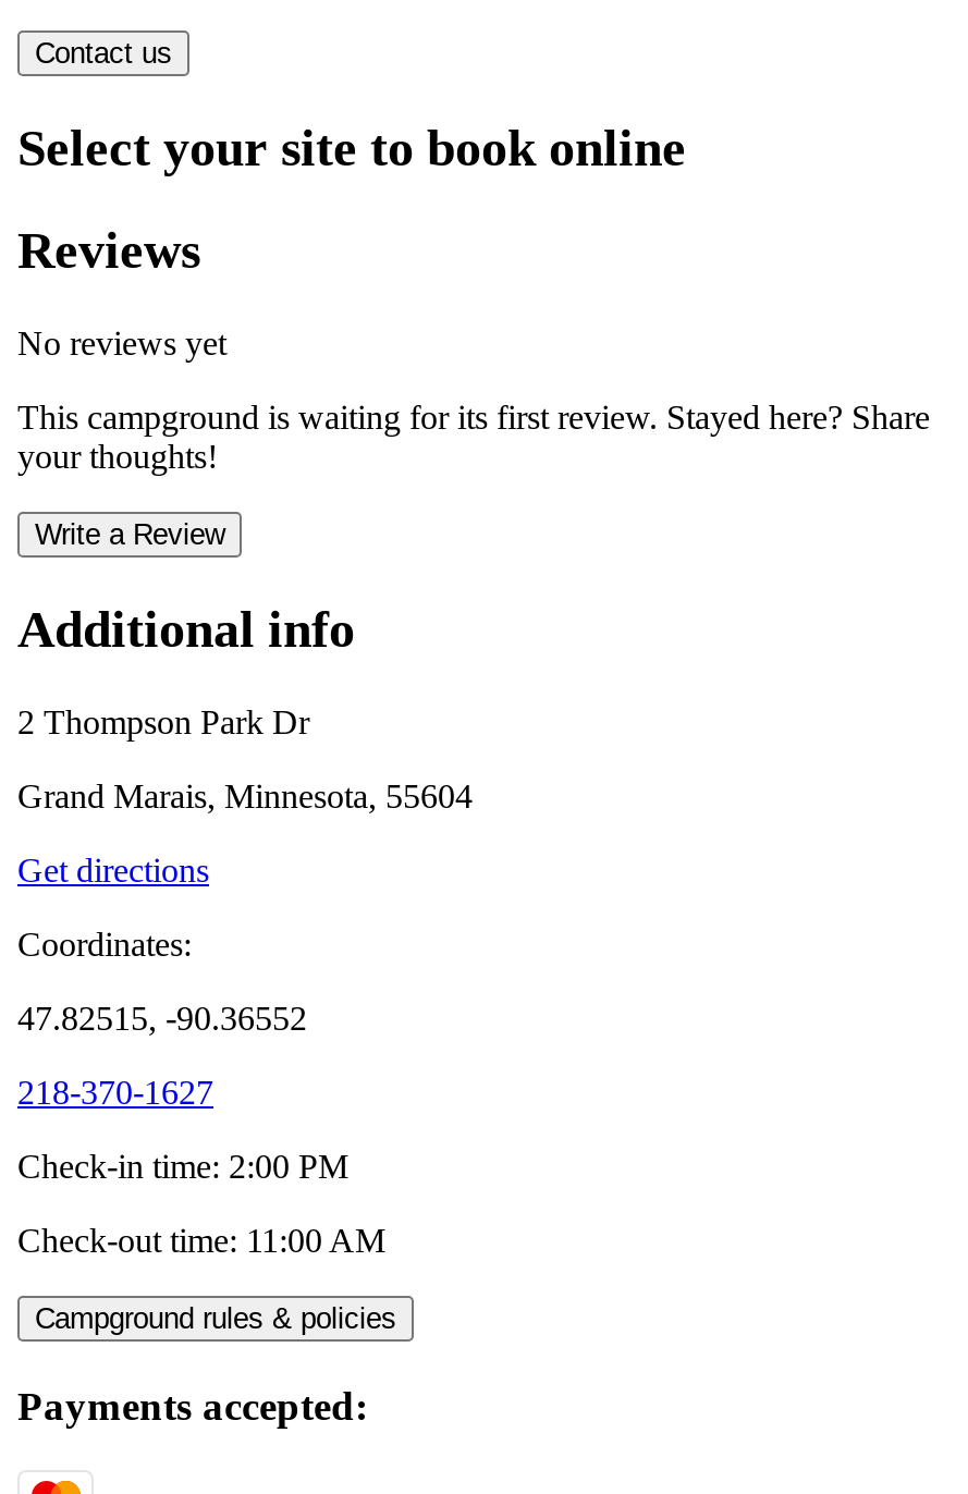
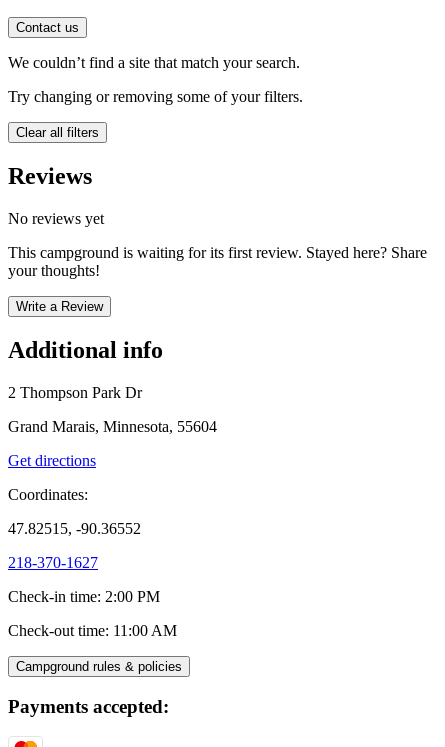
[17,120,686,177] Select your site to book online -> [8,54,303,140] We couldn’t find a site that match your search. | Try changing or removing some of your filters. | Clear all filters

